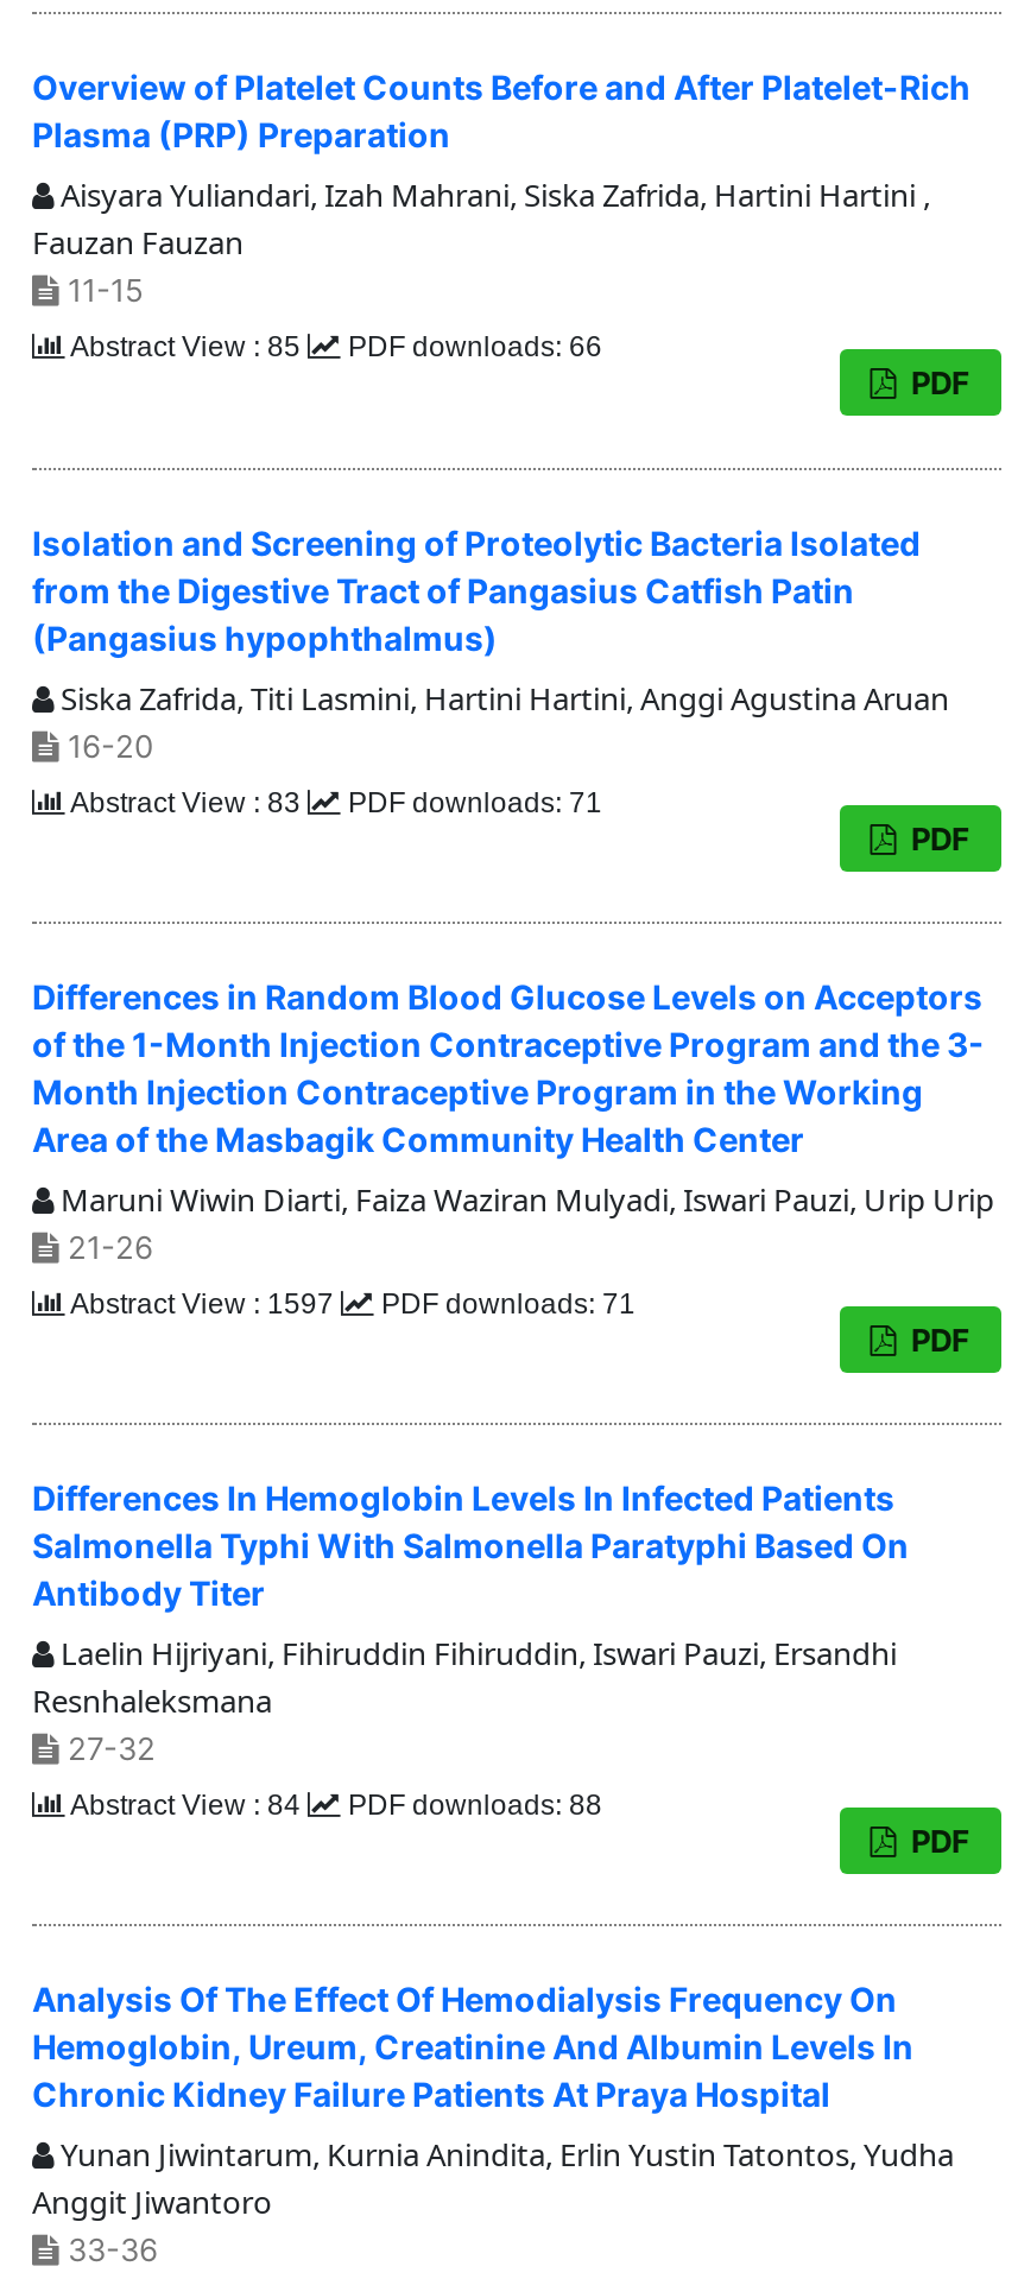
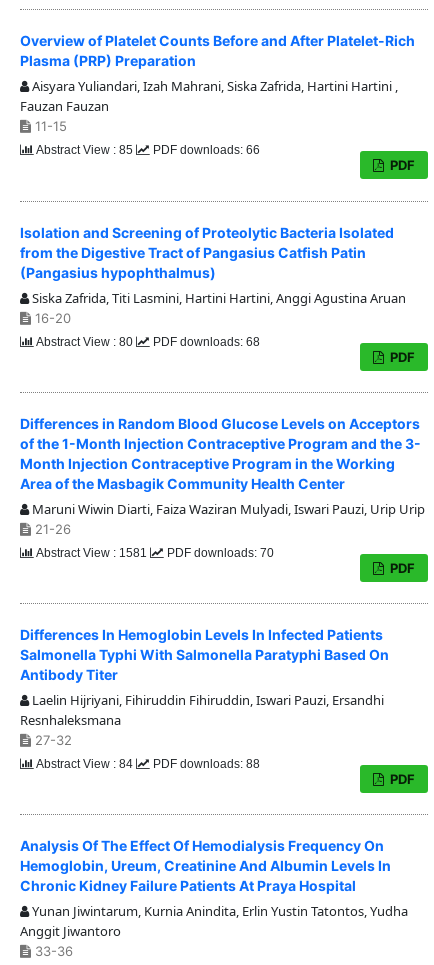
[65,785,308,818] Abstract View : 83 -> [34,335,136,349] Abstract View : 80
[341,785,602,818] PDF downloads: 71 -> [150,335,260,349] PDF downloads: 68
[65,1287,341,1320] Abstract View : 1597 -> [34,546,150,560] Abstract View : 1581
[374,1287,636,1320] PDF downloads: 71 -> [164,546,274,560] PDF downloads: 70

